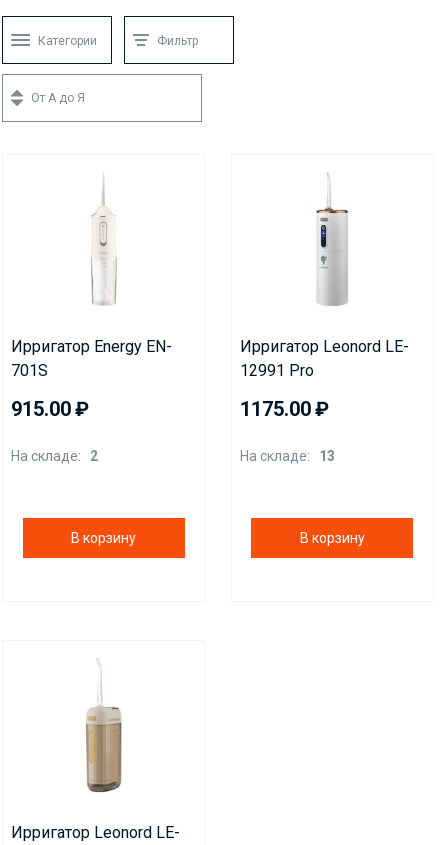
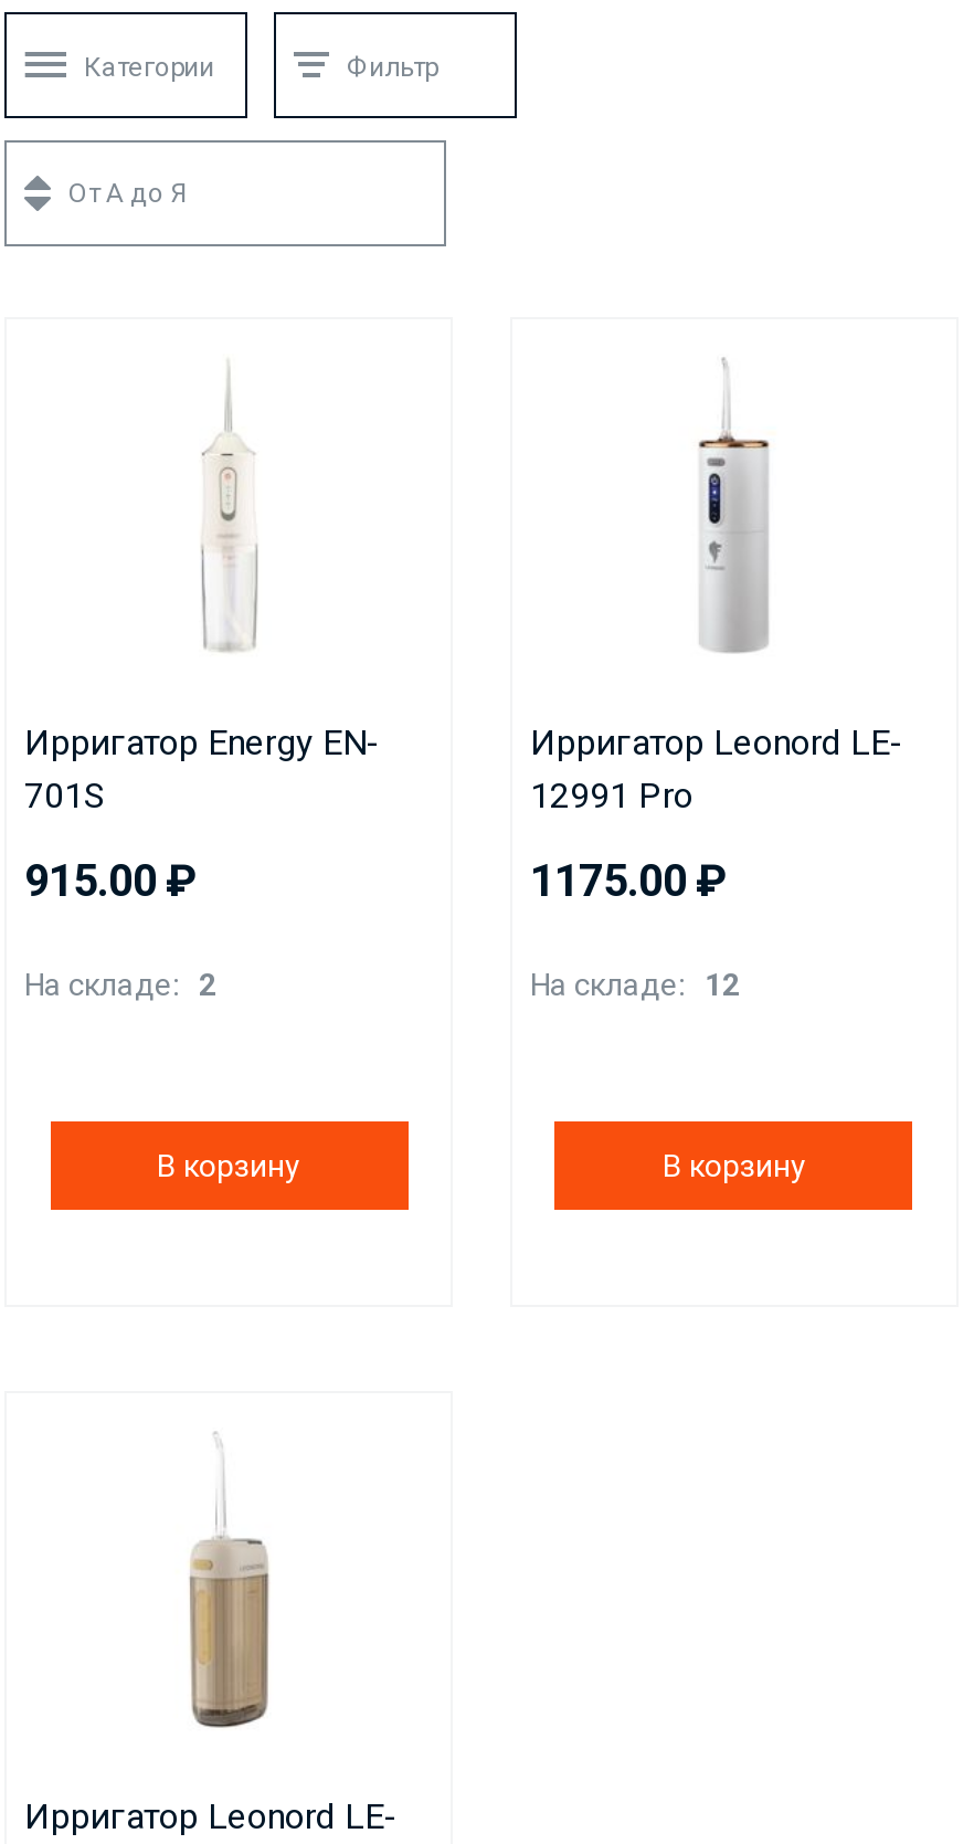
[240,448,335,464] На складе: 13 -> [530,968,740,1003] На складе: 12

